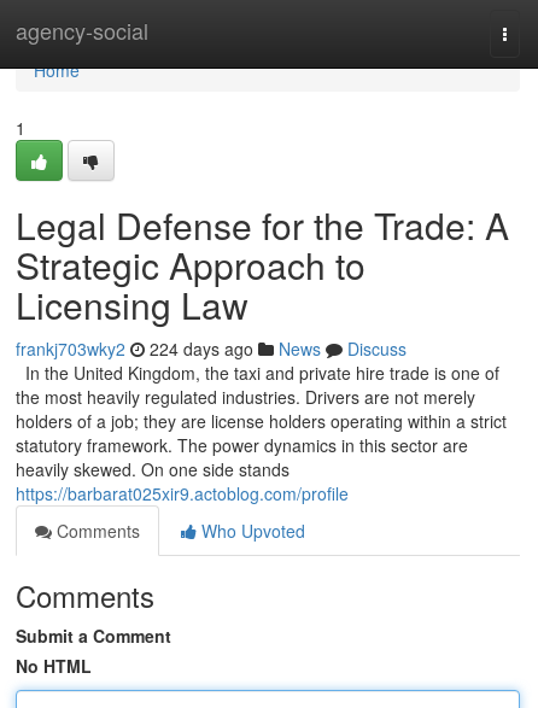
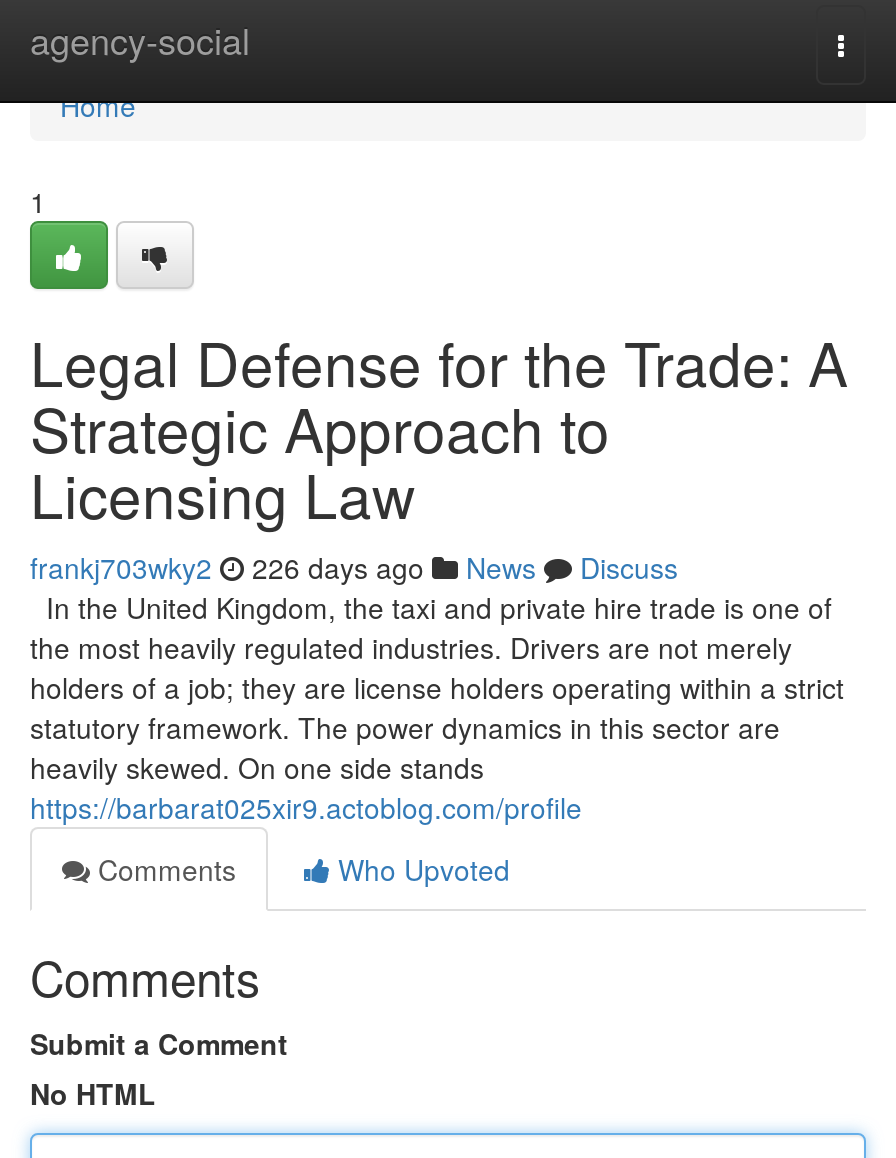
[16,337,407,361] frankj703wky2 224 days ago News Discuss -> [30,547,678,587] frankj703wky2 226 days ago News Discuss

